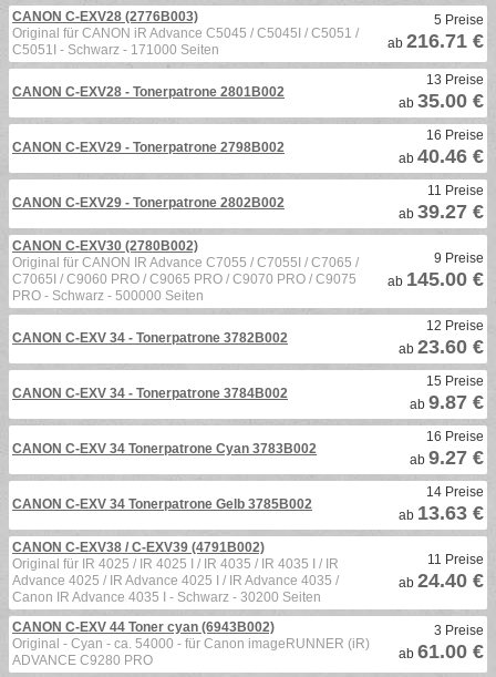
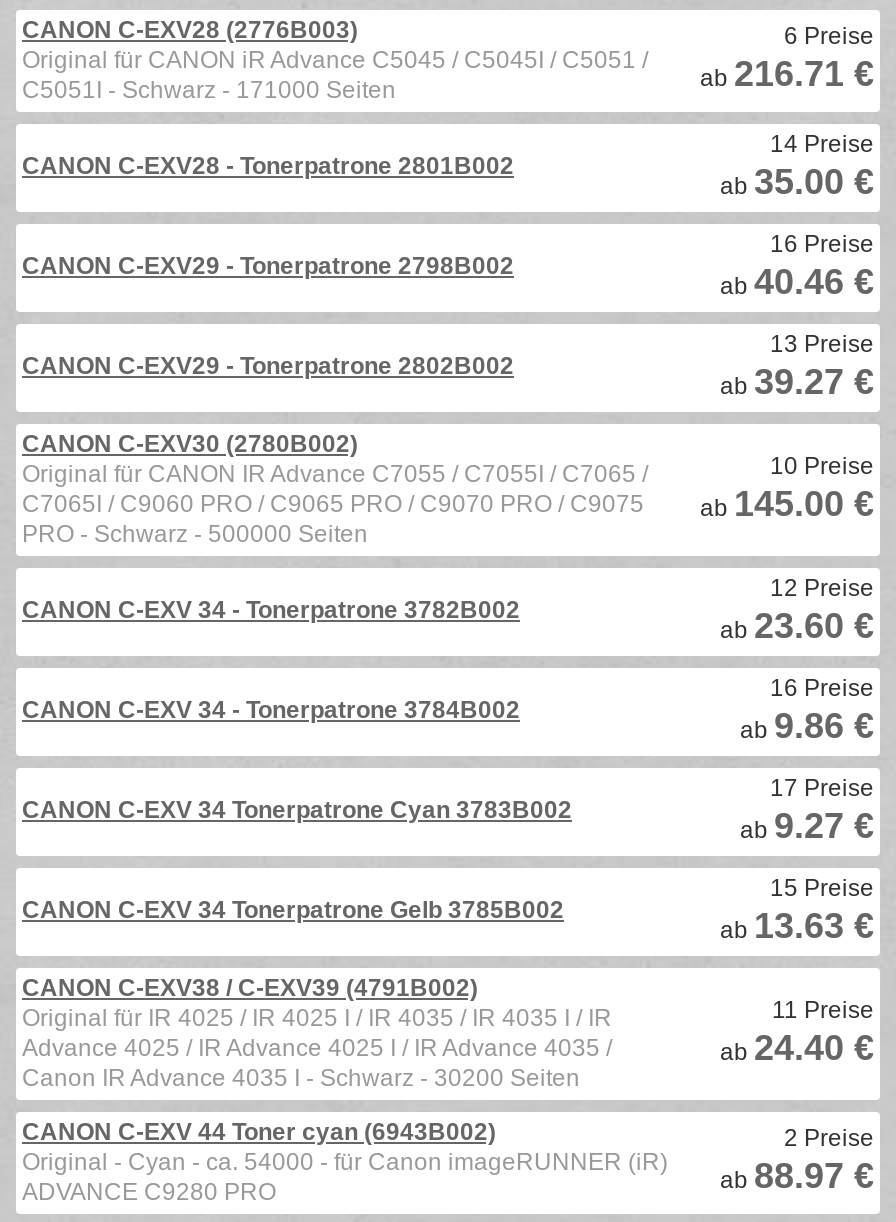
[434,12,484,28] 5 Preise -> [784,22,874,50] 6 Preise
[426,72,484,88] 13 Preise -> [770,130,874,158] 14 Preise
[427,183,484,198] 11 Preise -> [770,330,874,358] 13 Preise
[434,250,484,266] 9 Preise -> [770,452,874,480] 10 Preise
[426,373,484,389] 15 Preise -> [770,674,874,702] 16 Preise
[410,391,484,413] ab 9.87 € -> [740,706,874,746] ab 9.86 €
[426,429,484,444] 16 Preise -> [770,774,874,802] 17 Preise
[426,484,484,500] 14 Preise -> [770,874,874,902] 15 Preise
[434,623,484,638] 3 Preise -> [784,1124,874,1152] 2 Preise
[12,636,484,663] Original - Cyan - ca. 54000 - für Canon imageRUNNER (iR) ab 61.00 € -> [22,1148,874,1196] Original - Cyan - ca. 54000 - für Canon imageRUNNER (iR) ab 88.97 €

